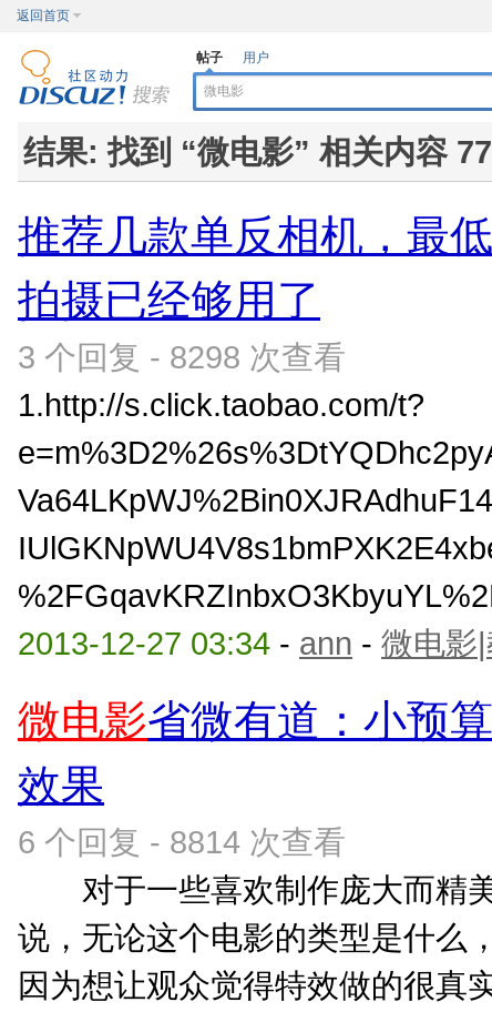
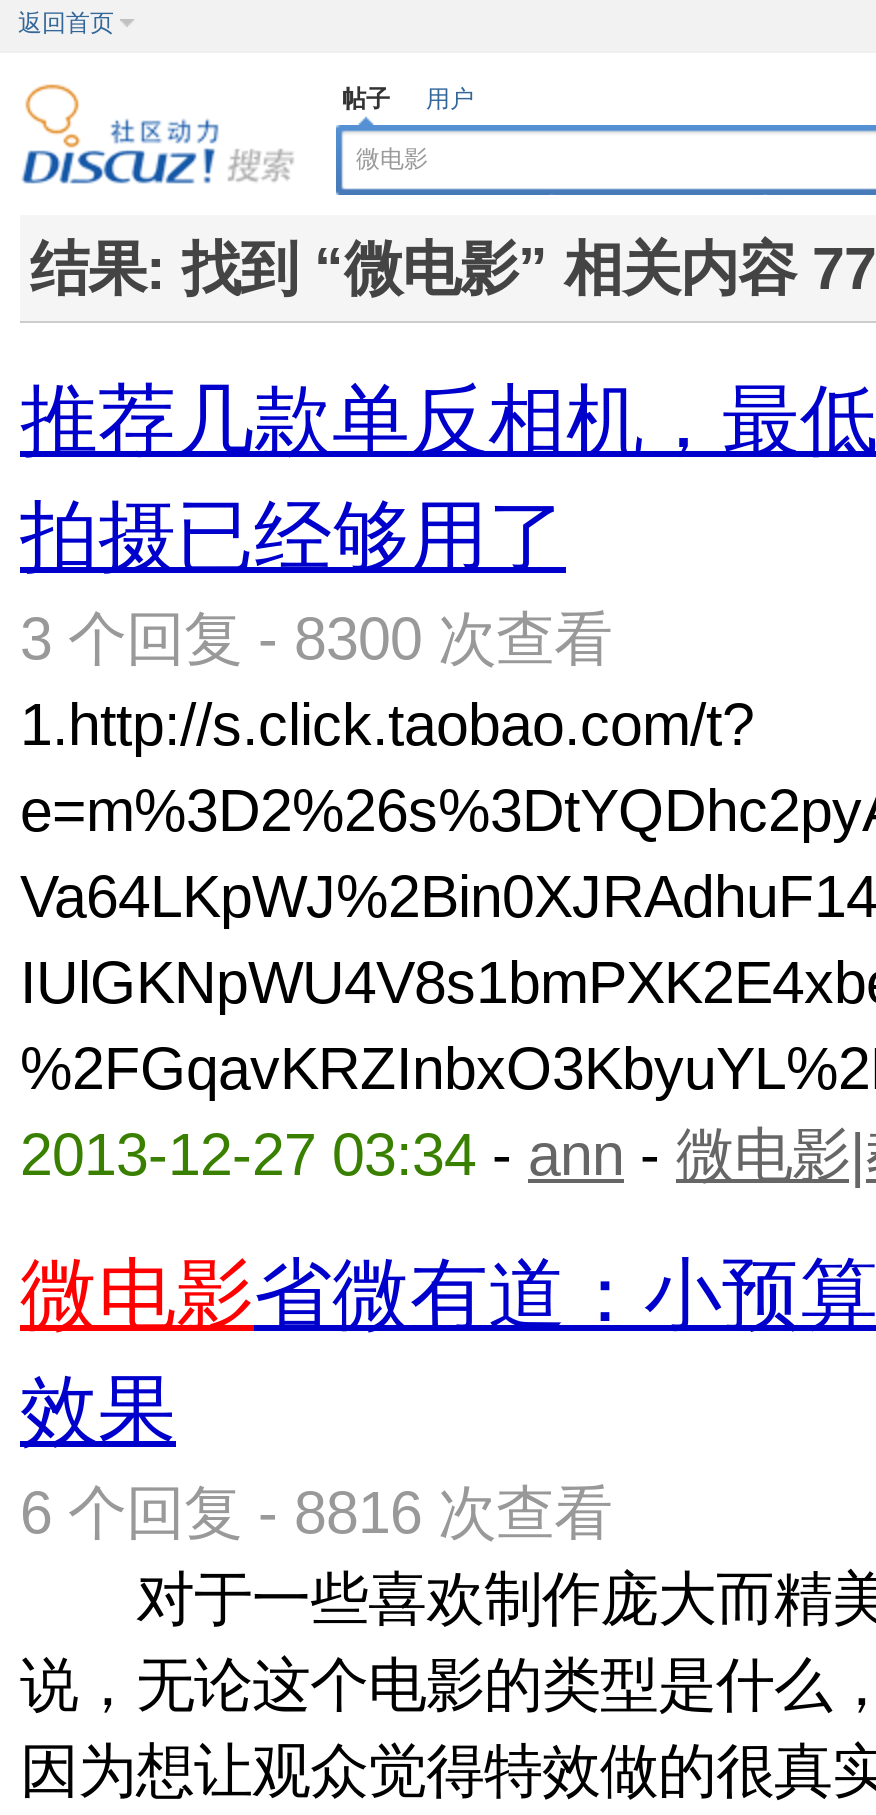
[18,338,346,375] 3 个回复 - 8298 次查看 -> [20,605,612,671] 3 个回复 - 8300 次查看
[18,823,346,860] 6 个回复 - 8814 次查看 -> [20,1479,612,1545] 6 个回复 - 8816 次查看

